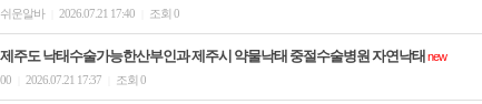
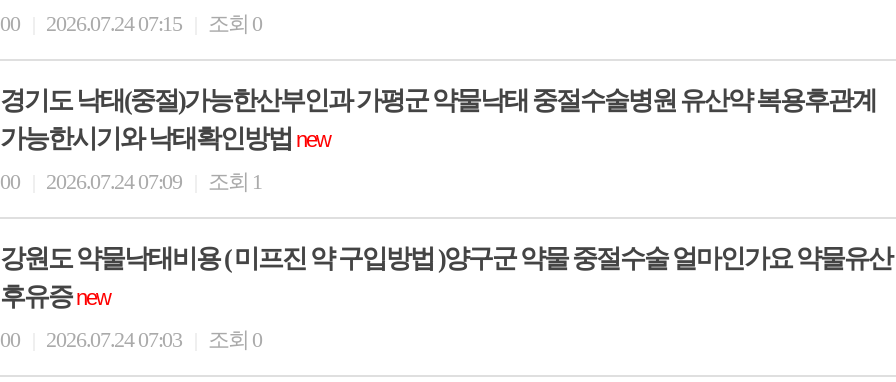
[0,6,137,20] 쉬운알바 | 2026.07.21 17:40 -> [0,11,186,35] 00 | 2026.07.24 07:15
[0,47,446,64] 제주도 낙태수술가능한산부인과 제주시 약물낙태 중절수술병원 자연낙태 new -> [0,85,876,153] 경기도 낙태(중절)가능한산부인과 가평군 약물낙태 중절수술병원 유산약 복용후관계 | 가능한시기와 낙태확인방법 new
[23,73,104,86] 2026.07.21 17:37 -> [0,169,892,351] 2026.07.24 07:09 | 조회 1 | 강원도 약물낙태비용 ( 미프진 약 구입방법 )양구군 약물 중절수술 얼마인가요 약물유산 | 후유증 new | 00 | 2026.07.24 07:03

